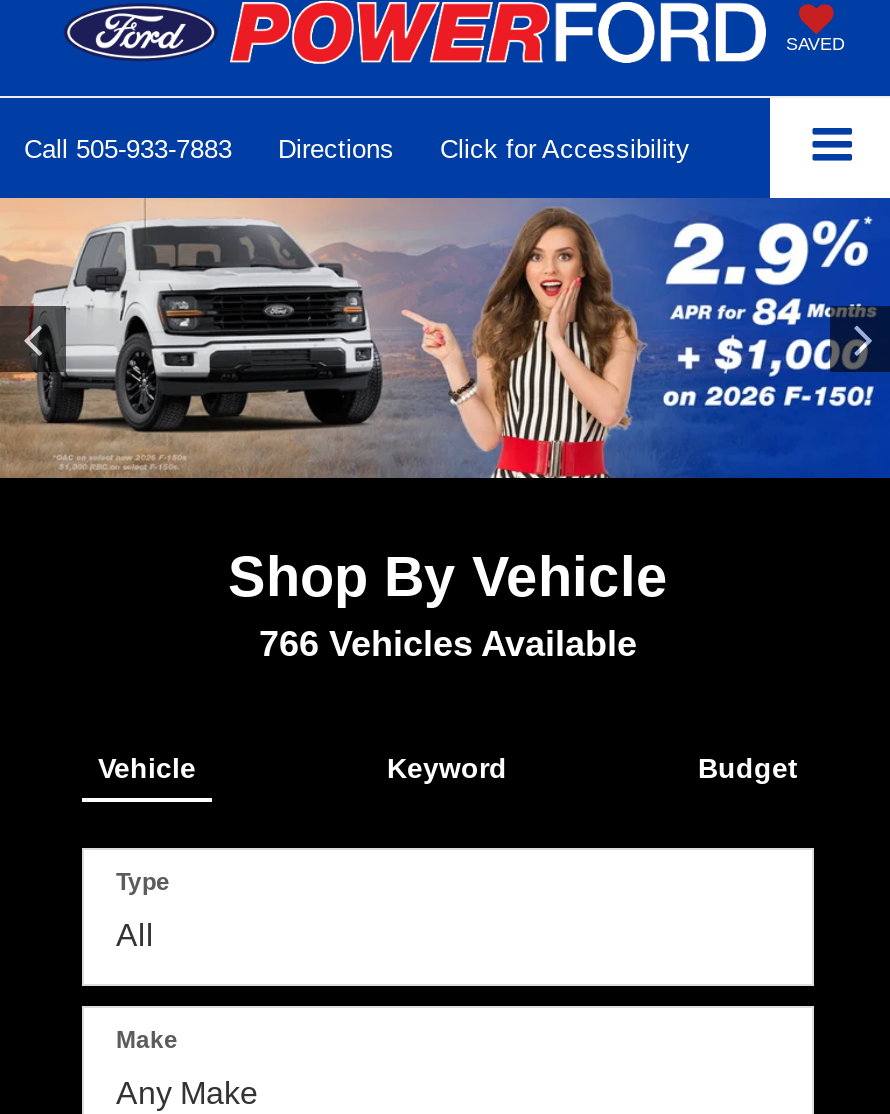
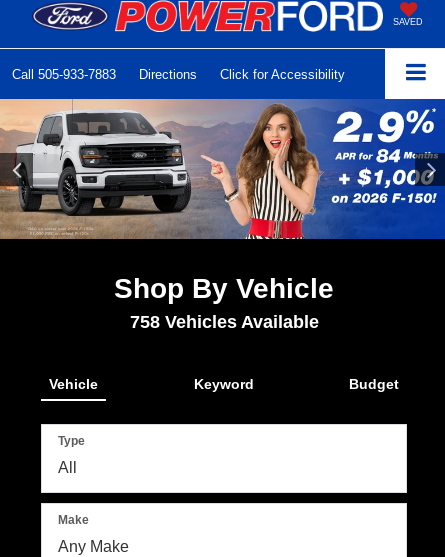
[259,624,637,664] 766 Vehicles Available -> [129,312,318,332] 758 Vehicles Available

